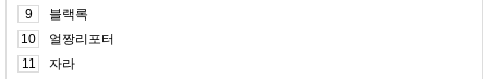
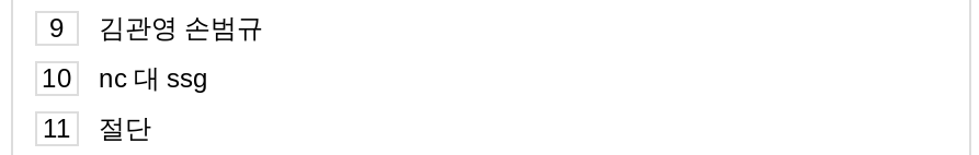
[49,6,88,22] 블랙록 -> [99,13,263,44] 김관영 손범규
[49,31,114,47] 얼짱리포터 -> [99,63,208,94] nc 대 ssg
[49,56,75,71] 자라 -> [99,114,151,144] 절단

